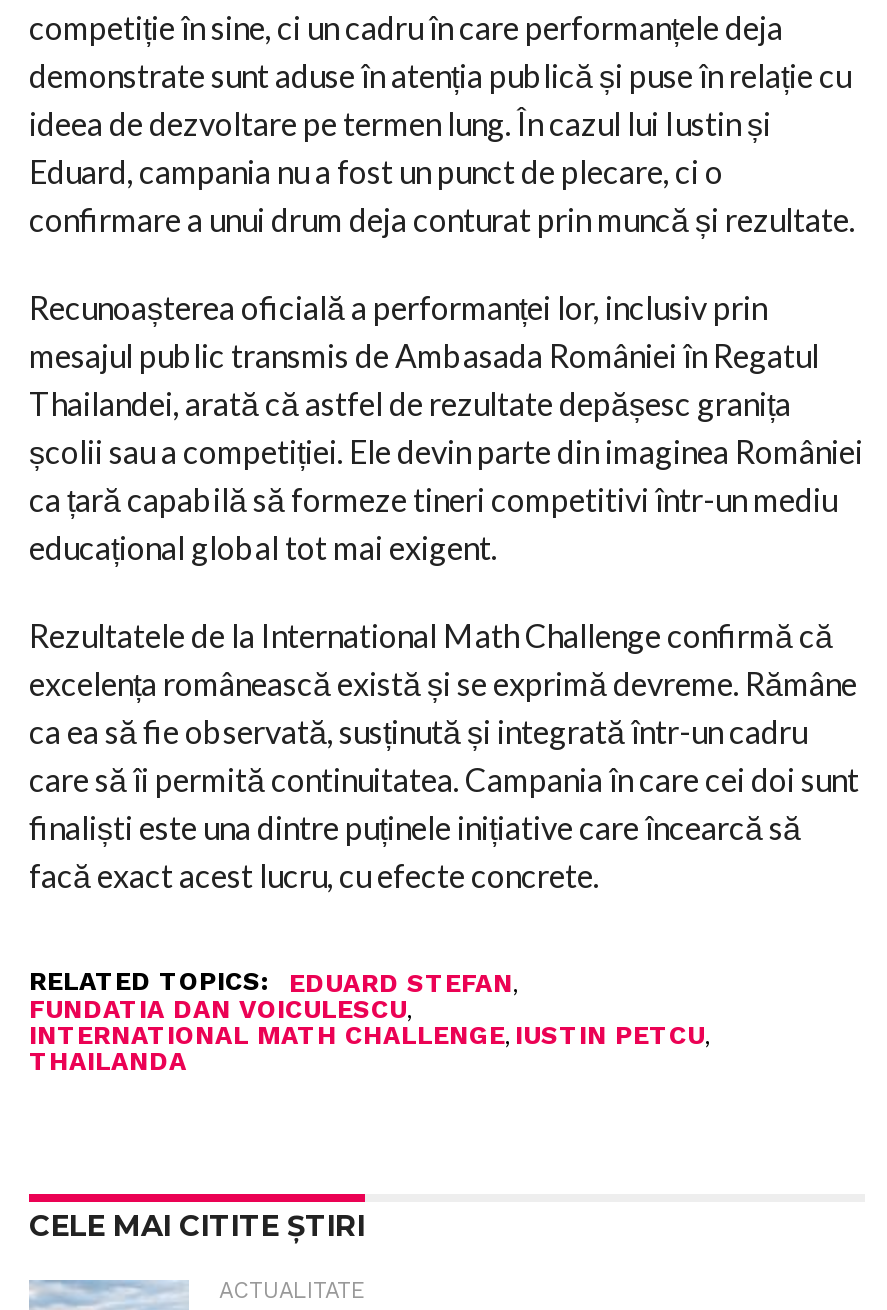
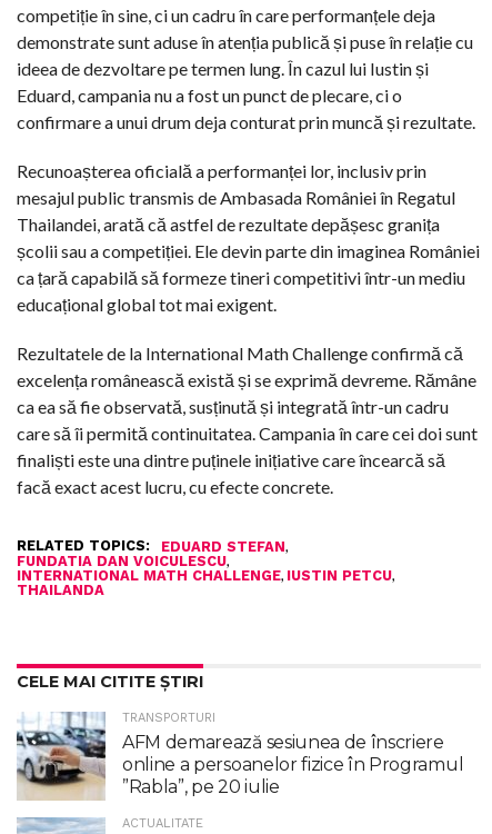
none -> [16,710,463,802] [image] | TRANSPORTURI | AFM demarează sesiunea de înscriere | online a persoanelor fizice în Programul | ”Rabla”, pe 20 iulie

